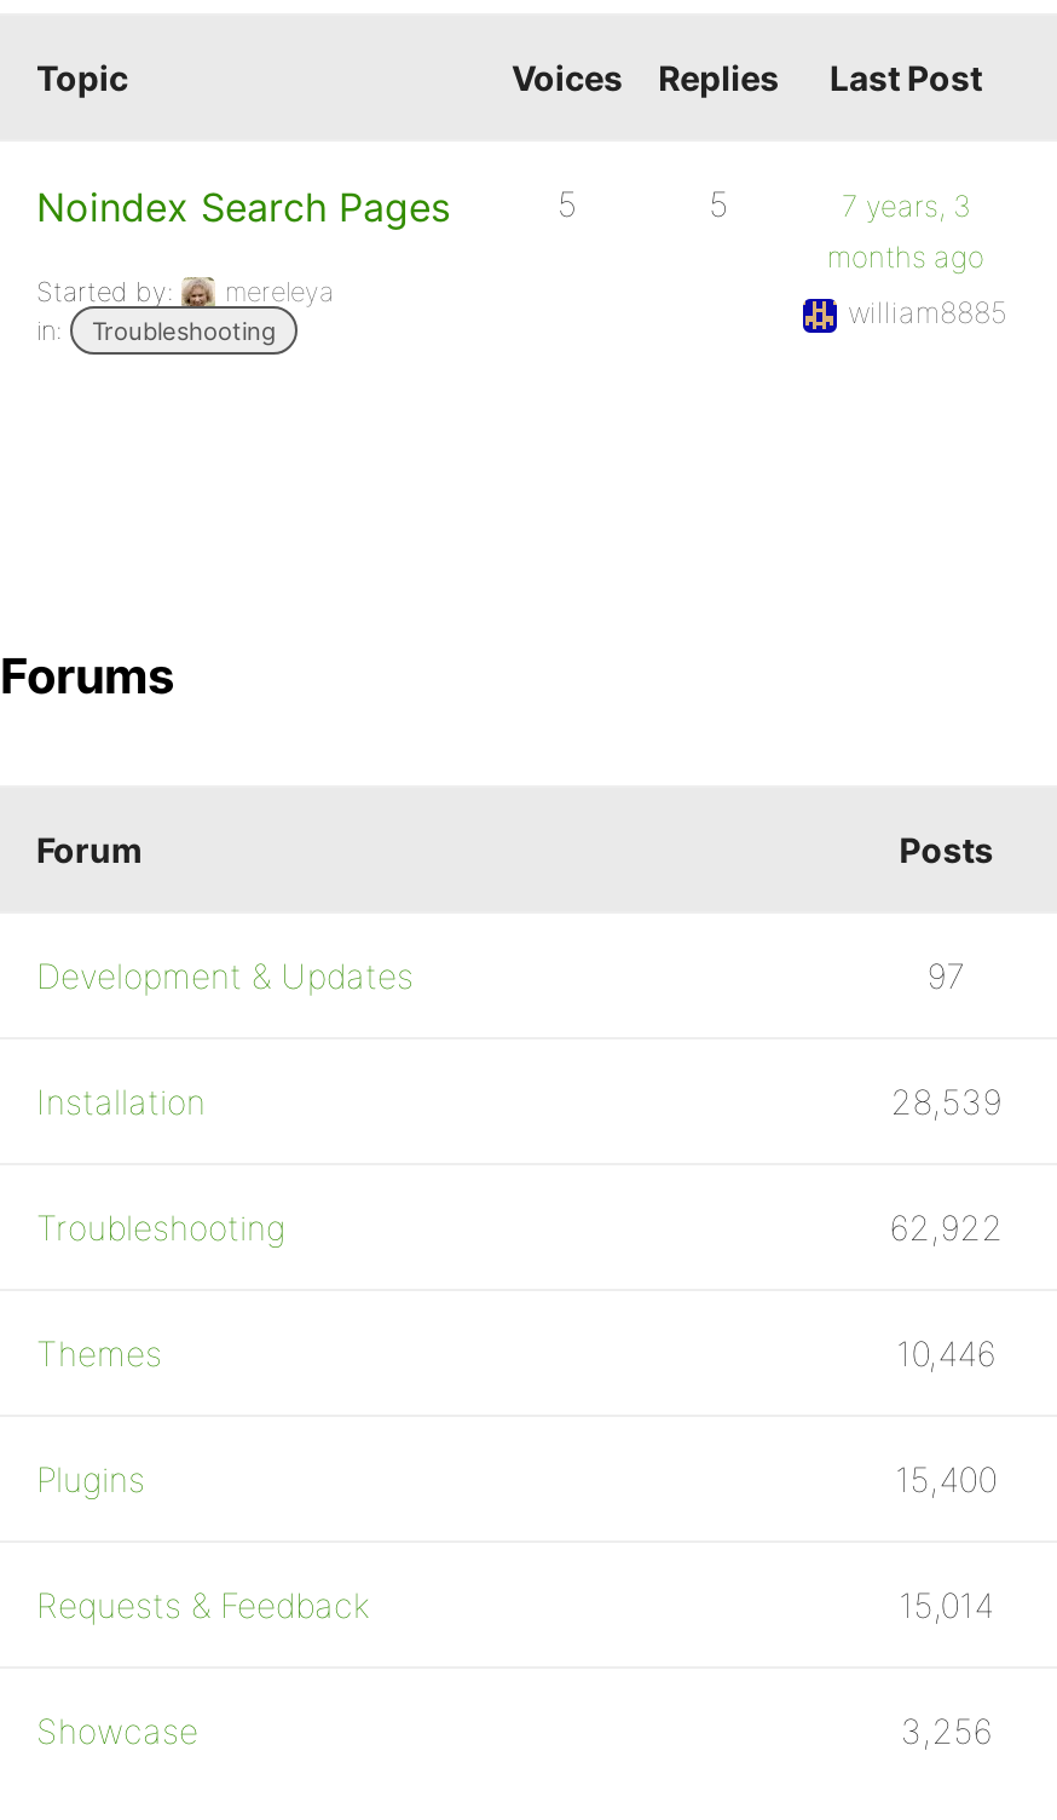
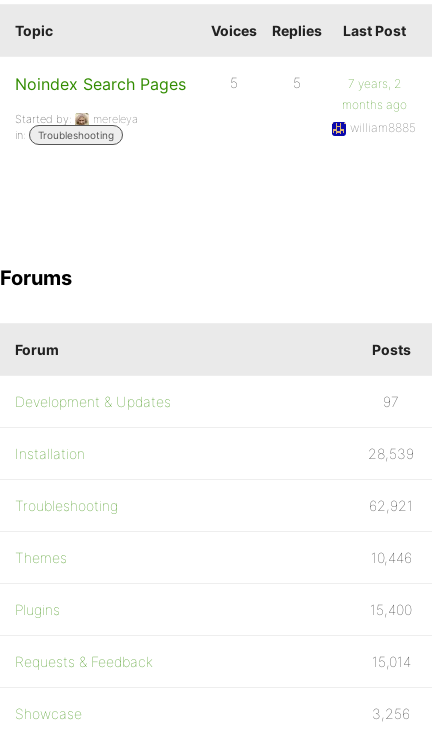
[841,188,970,224] 7 years, 3 -> [348,76,401,91] 7 years, 2
[889,1206,1003,1248] 62,922 -> [369,497,413,514] 62,921

